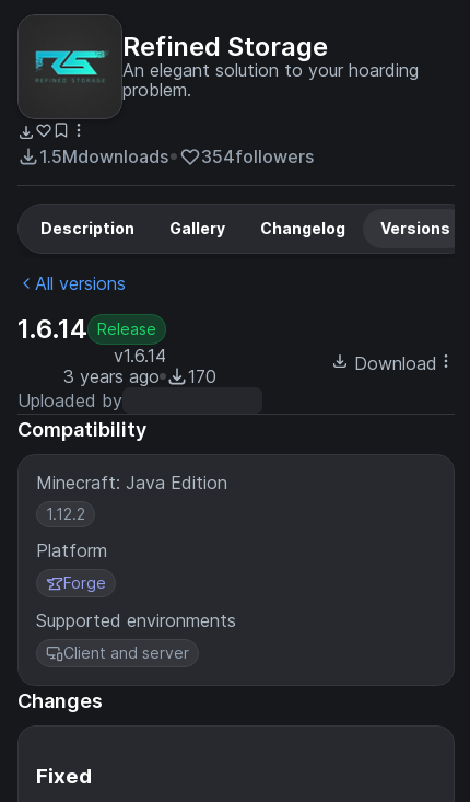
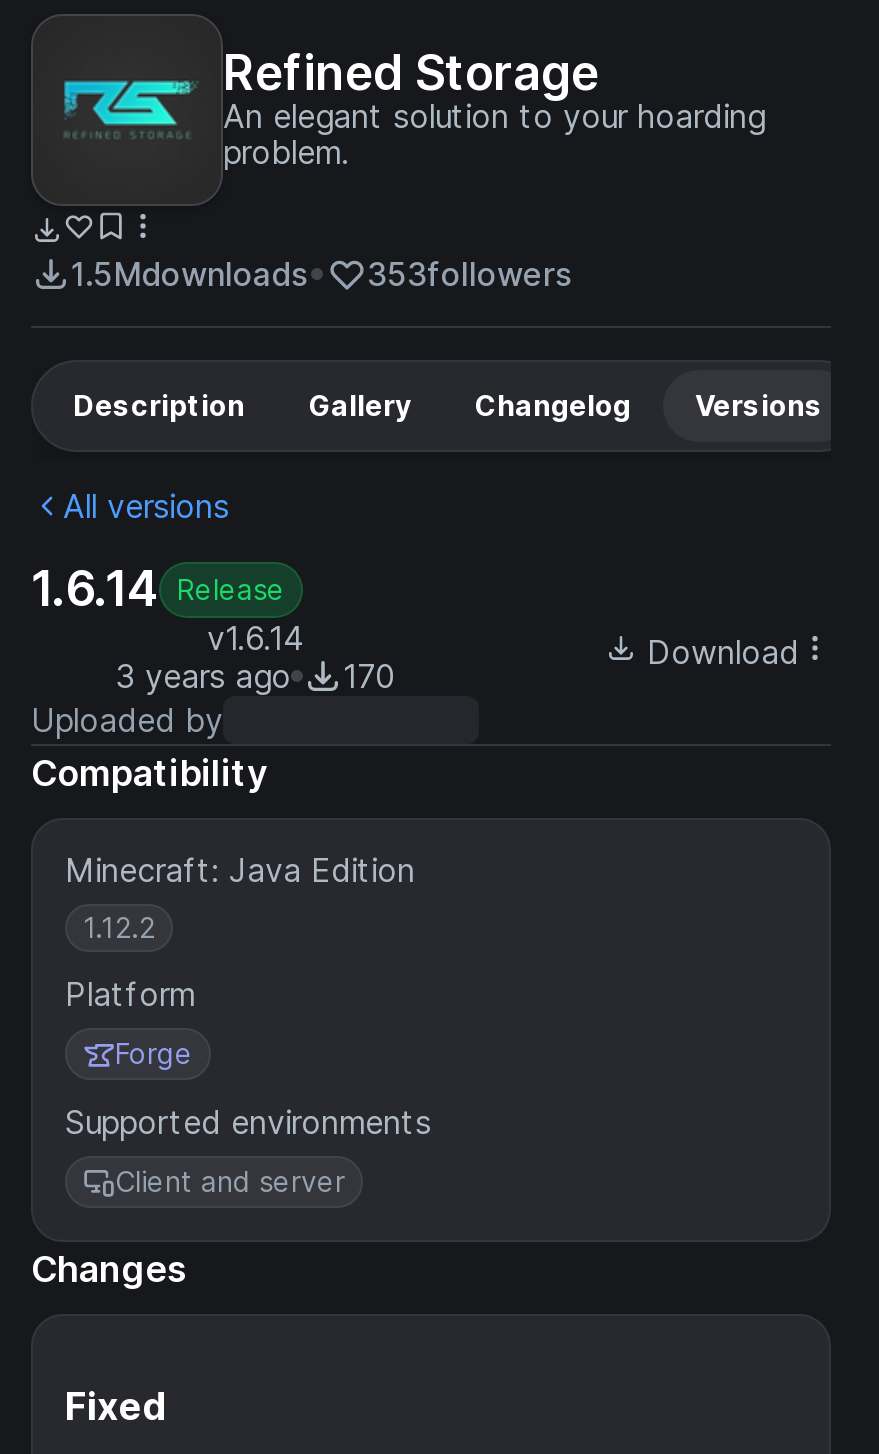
[39,146,314,167] 1.5Mdownloads 354followers -> [71,254,571,294] 1.5Mdownloads 353followers

